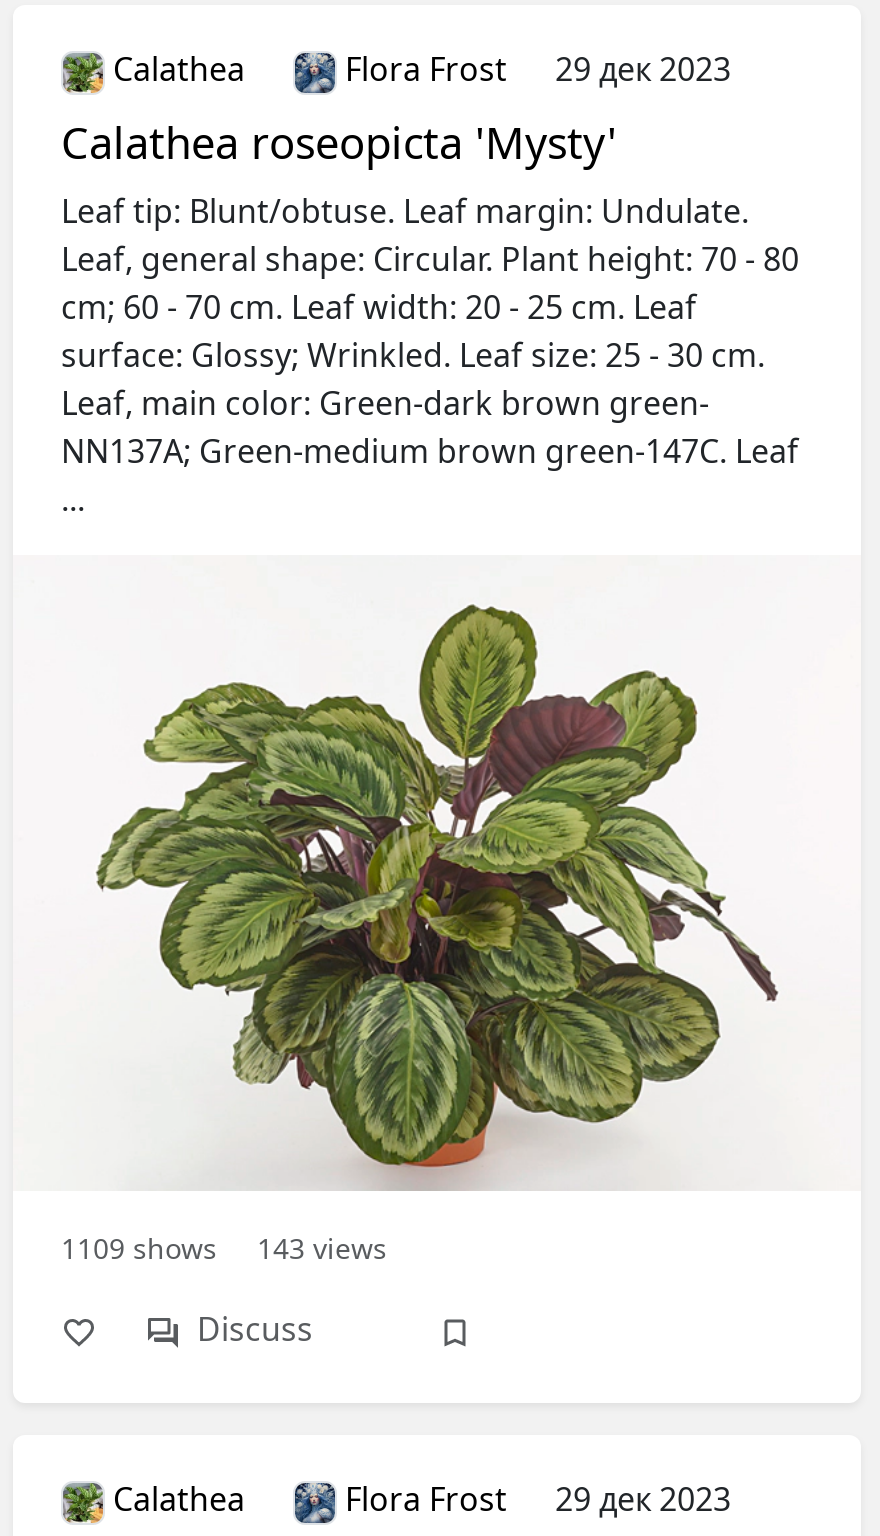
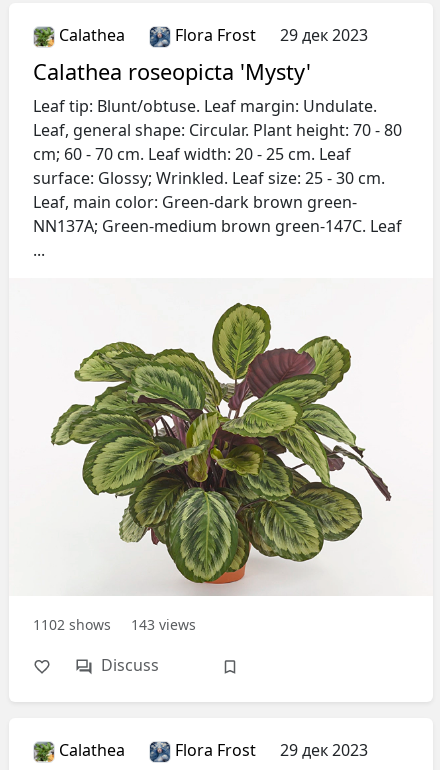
[61,1229,387,1267] 1109 shows 143 views -> [33,615,196,634] 1102 shows 143 views

